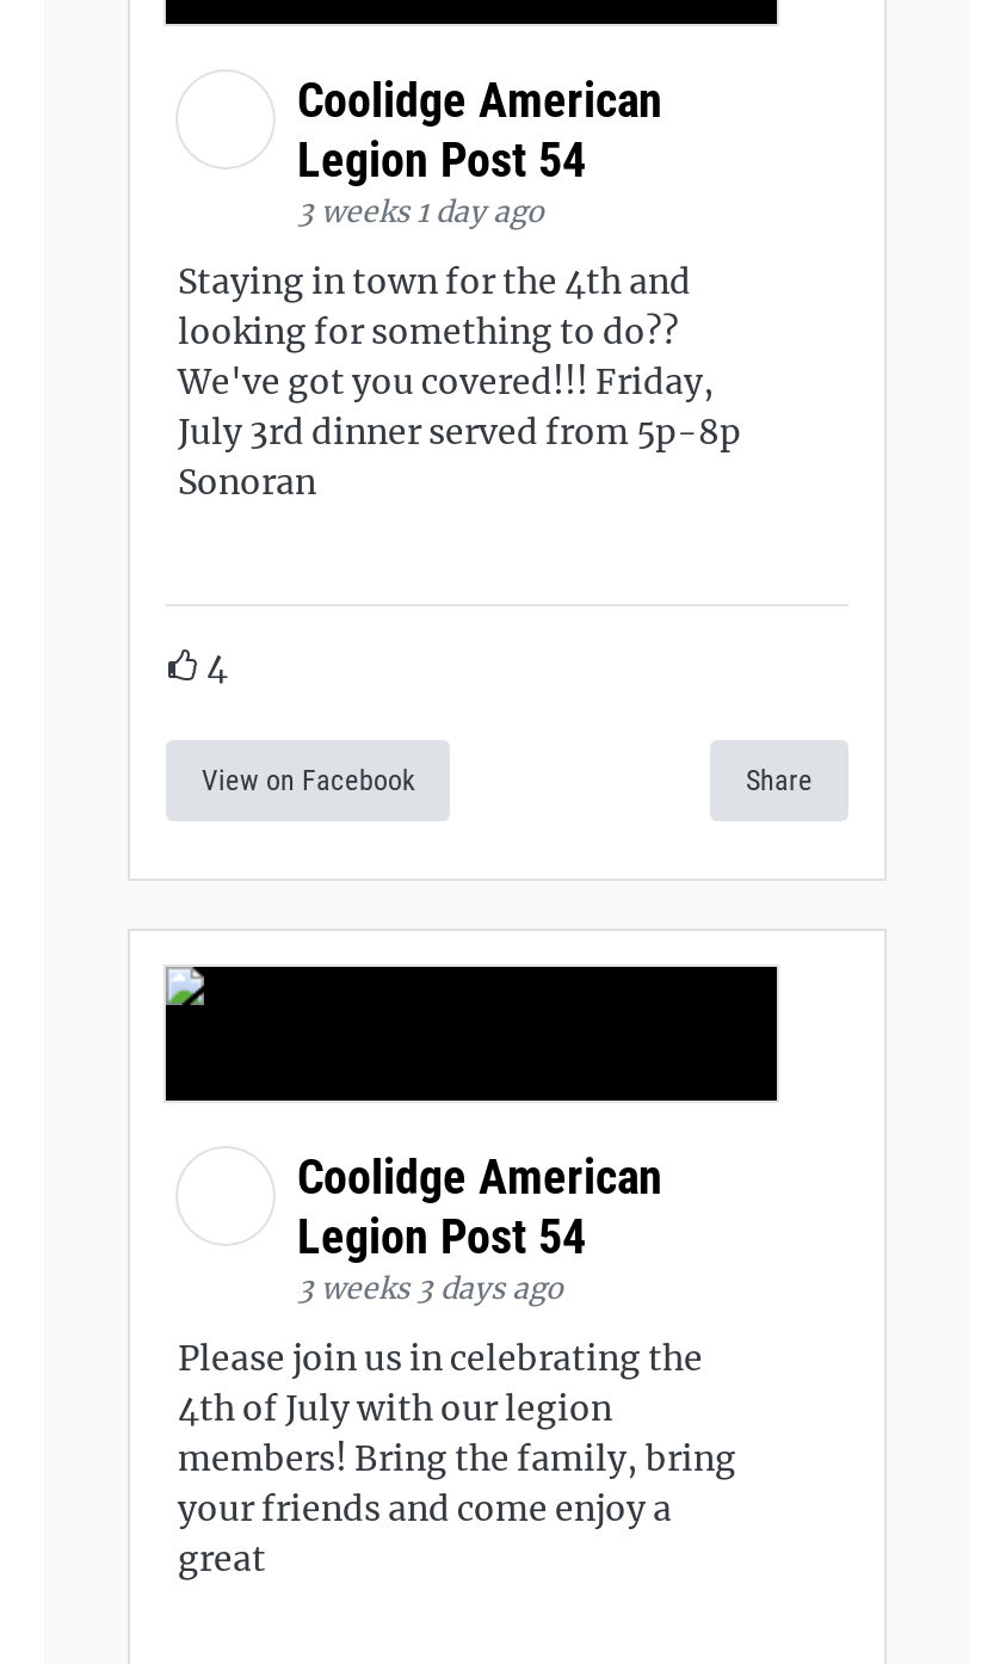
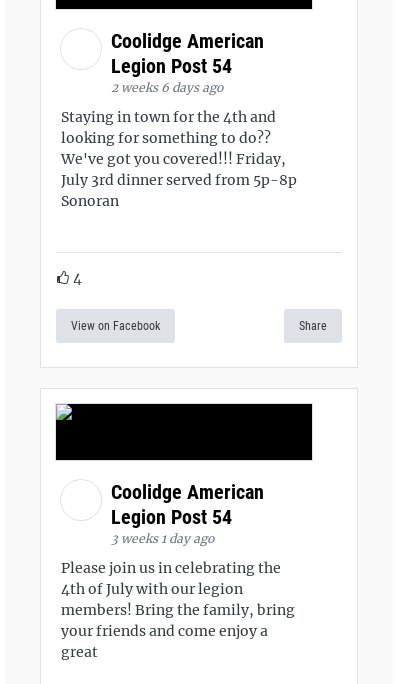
[297,194,543,229] 3 weeks 1 day ago -> [111,80,223,95] 2 weeks 6 days ago
[297,1269,562,1305] 3 weeks 3 days ago -> [111,531,214,546] 3 weeks 1 day ago

